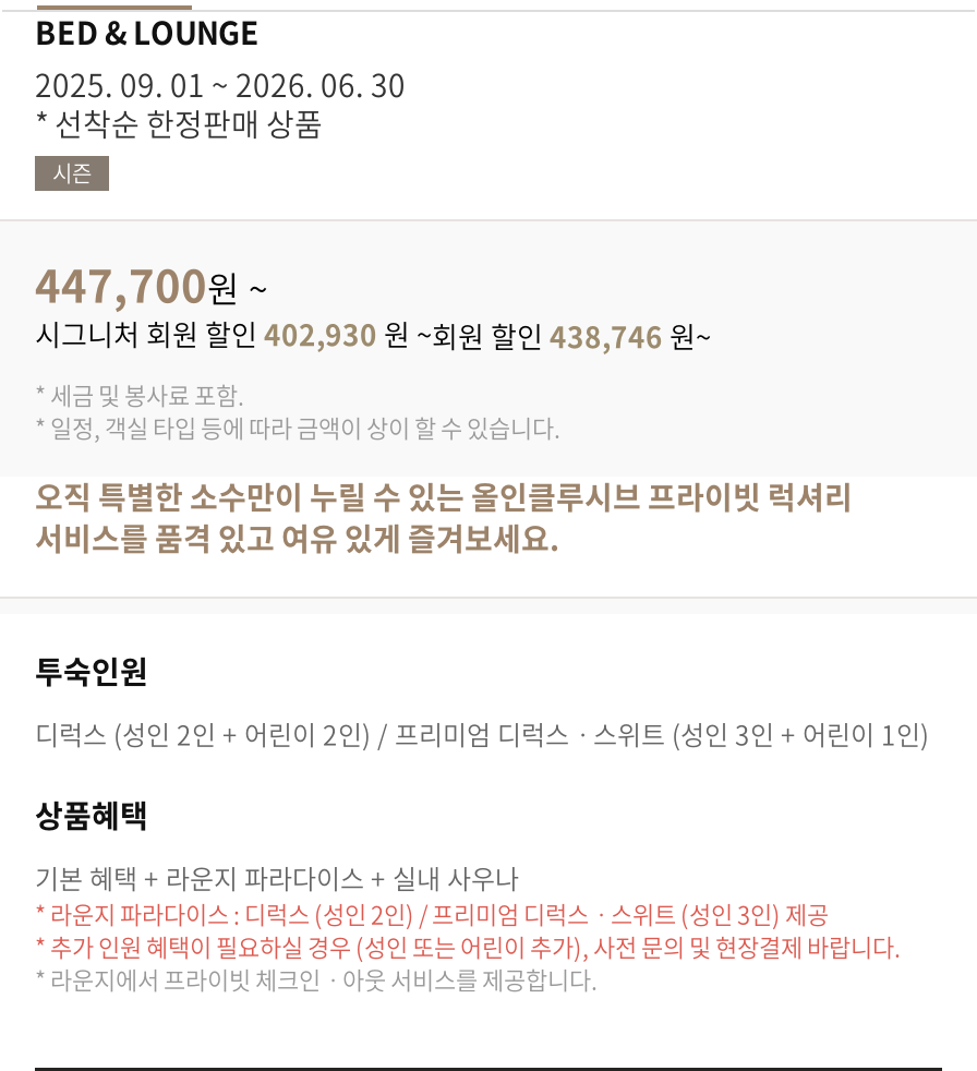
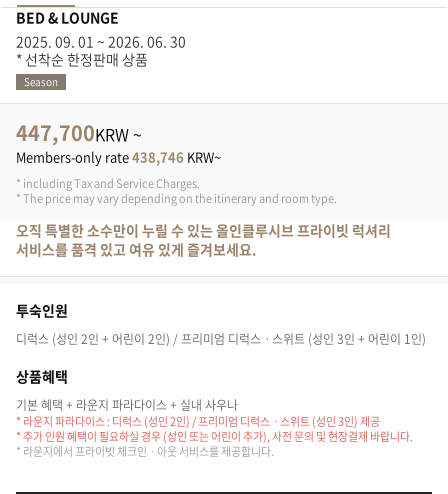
[52,156,92,189] 시즌 -> [24,74,58,89] Season
[35,252,711,357] 447,700원 ~ | 회원 할인 438,746 원~ | 시그니처 회원 할인 402,930 원 ~ -> [16,118,221,166] 447,700KRW ~ | Members-only rate 438,746 KRW~
[35,376,560,446] * 세금 및 봉사료 포함. | * 일정, 객실 타입 등에 따라 금액이 상이 할 수 있습니다. -> [16,175,337,207] * including Tax and Service Charges. | * The price may vary depending on the itinerary and room type.

